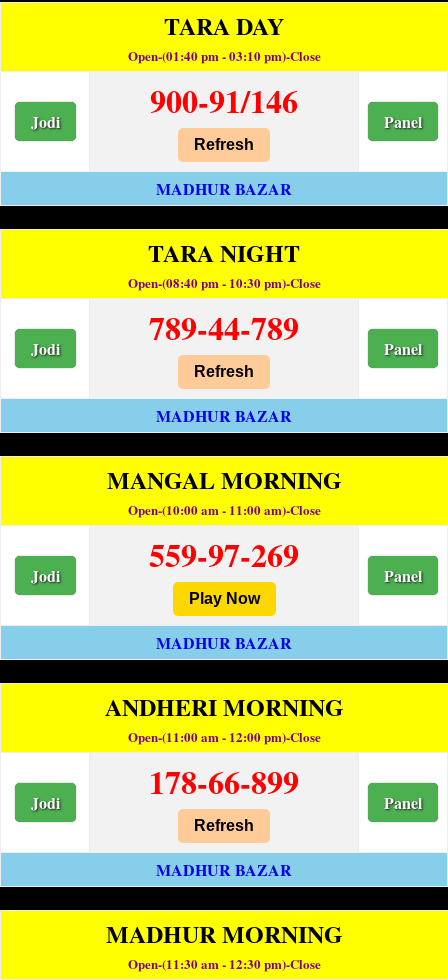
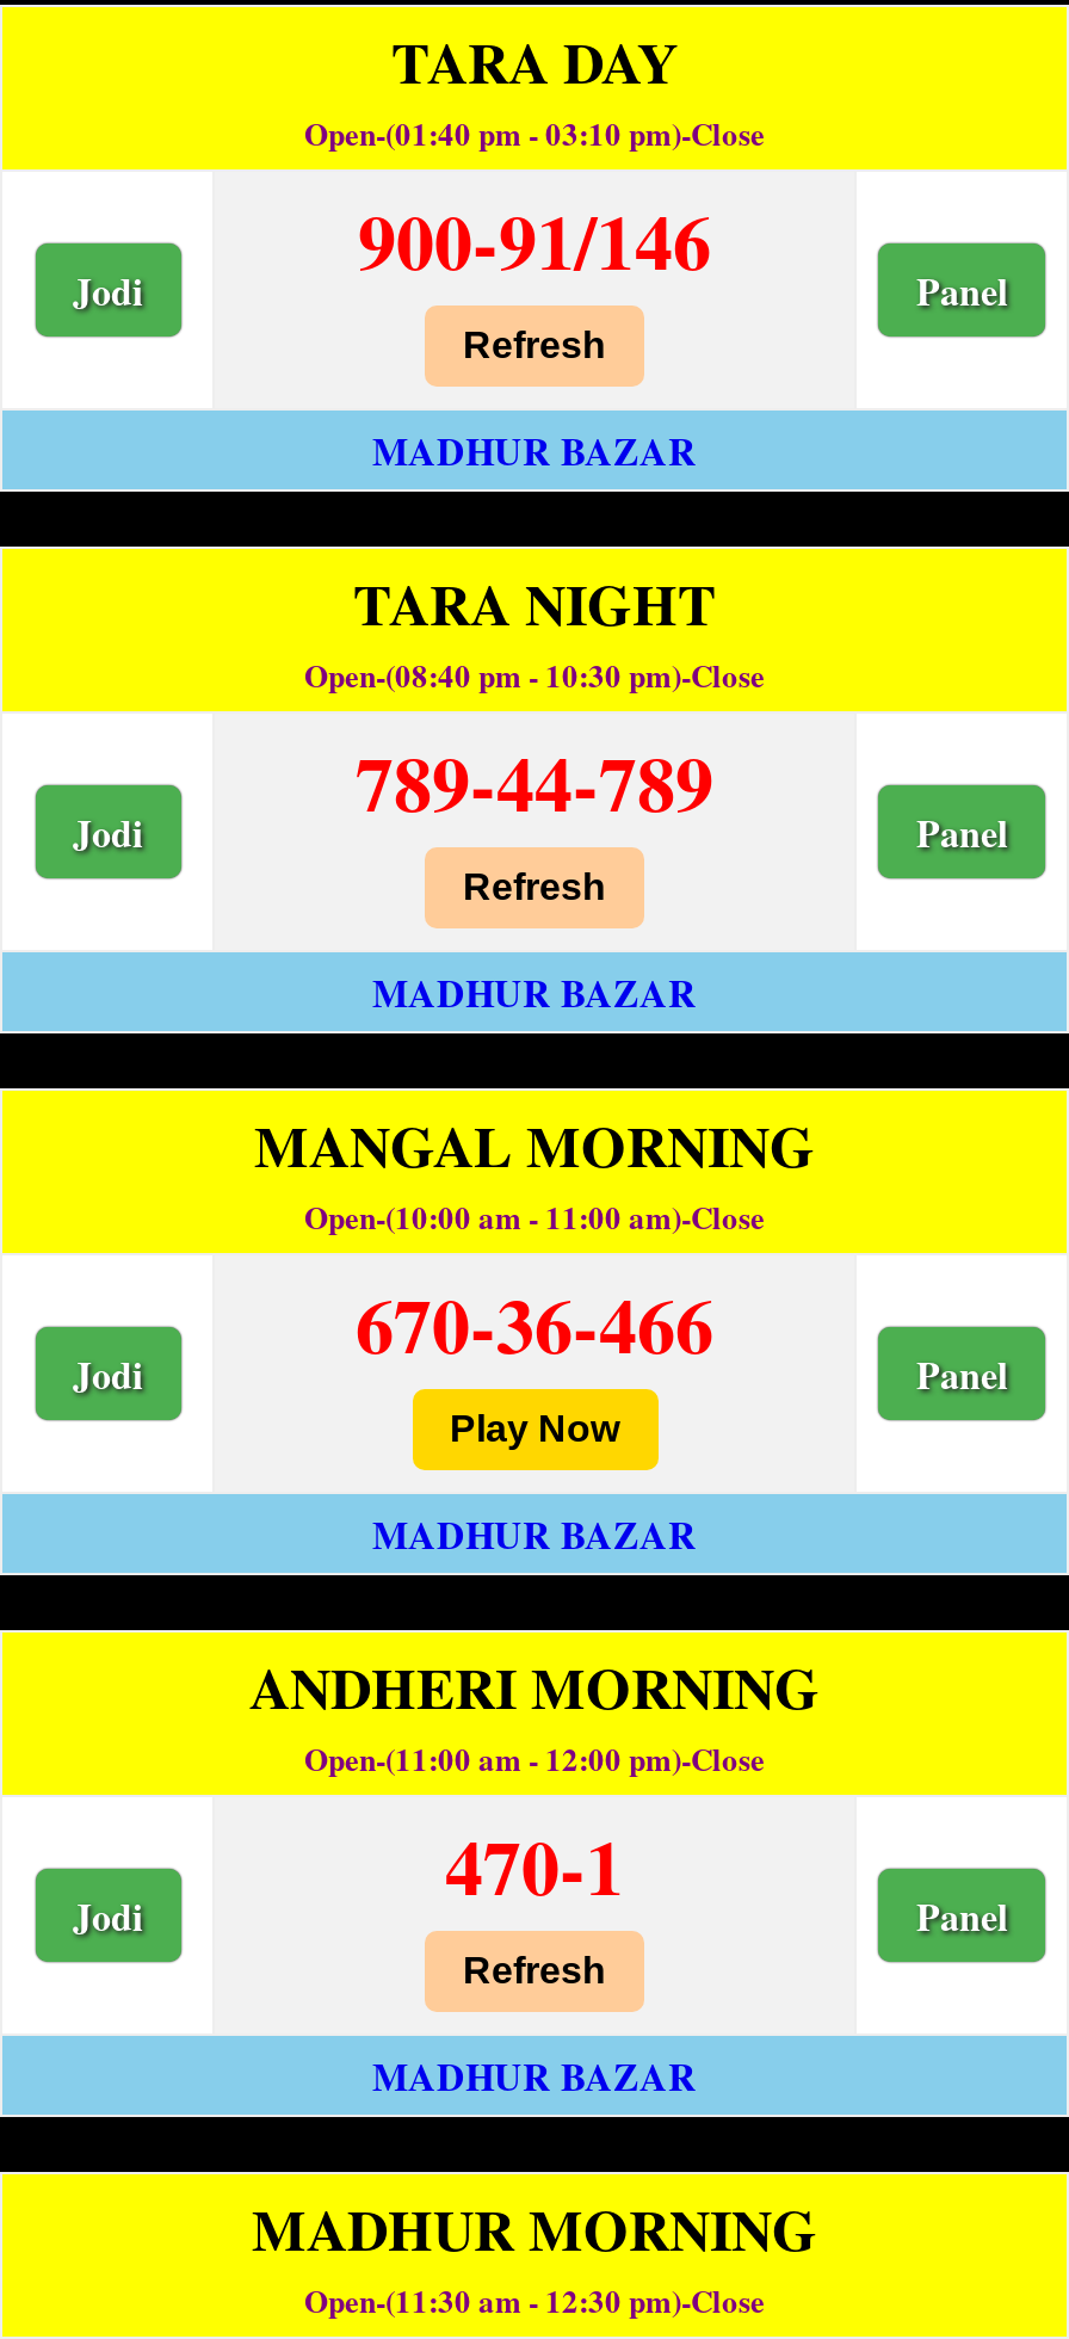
[149,531,299,578] 559-97-269 -> [356,1267,713,1379] 670-36-466
[149,758,299,805] 178-66-899 -> [445,1809,624,1921] 470-1

